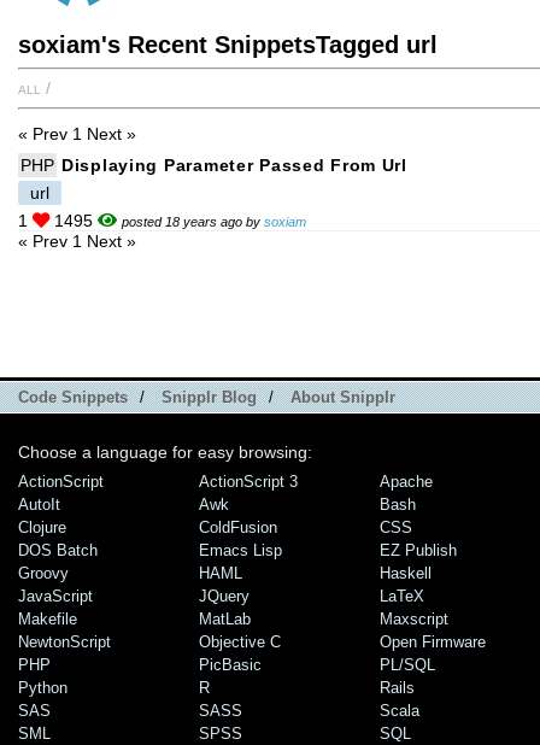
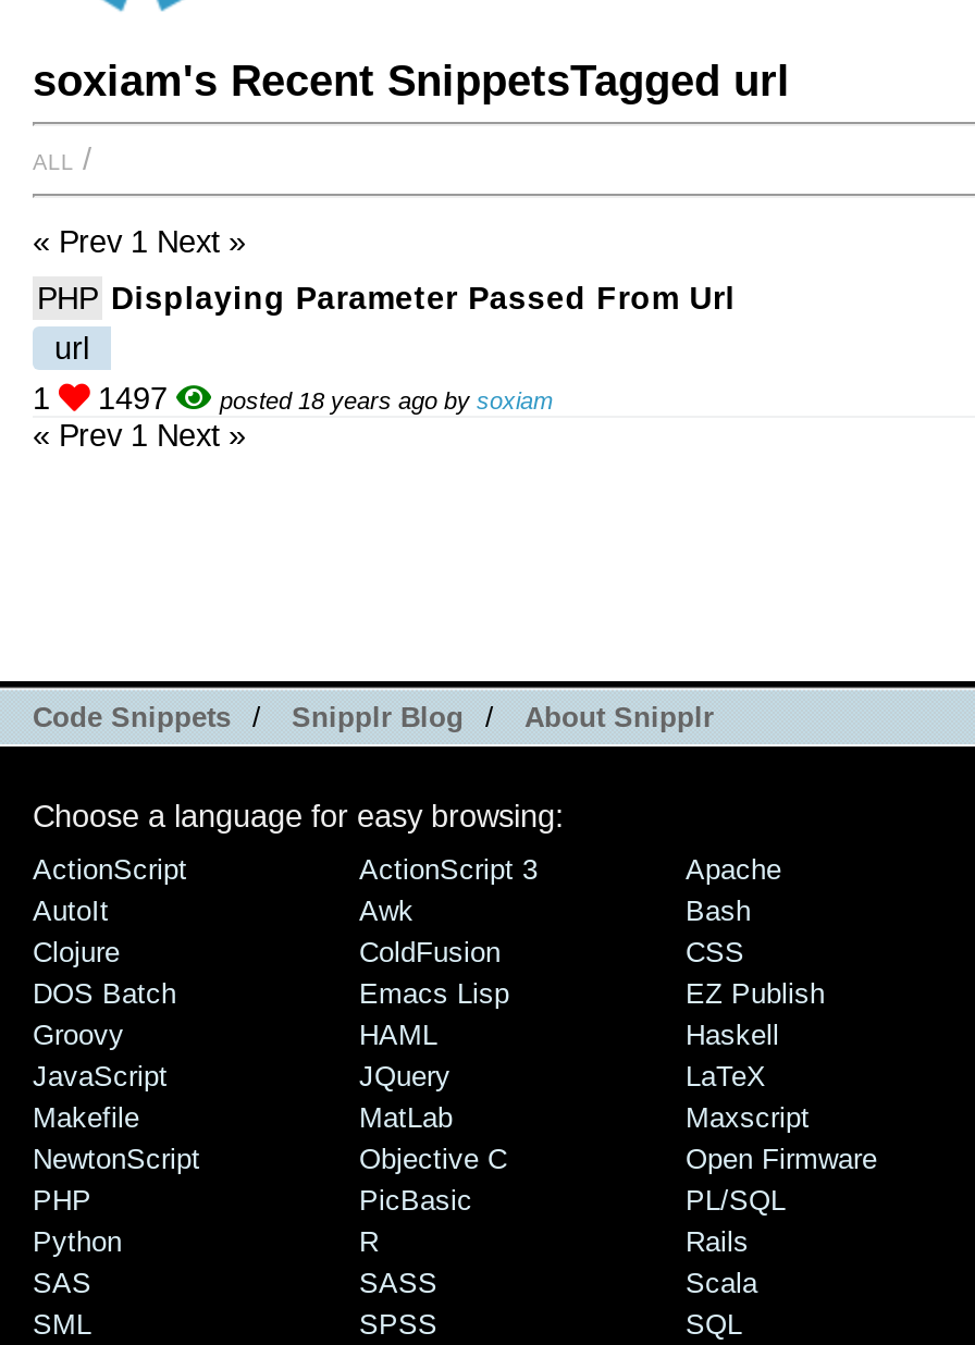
[18,210,306,230] 1 1495 posted 18 years ago by soxiam -> [33,380,553,415] 1 1497 posted 18 years ago by soxiam

